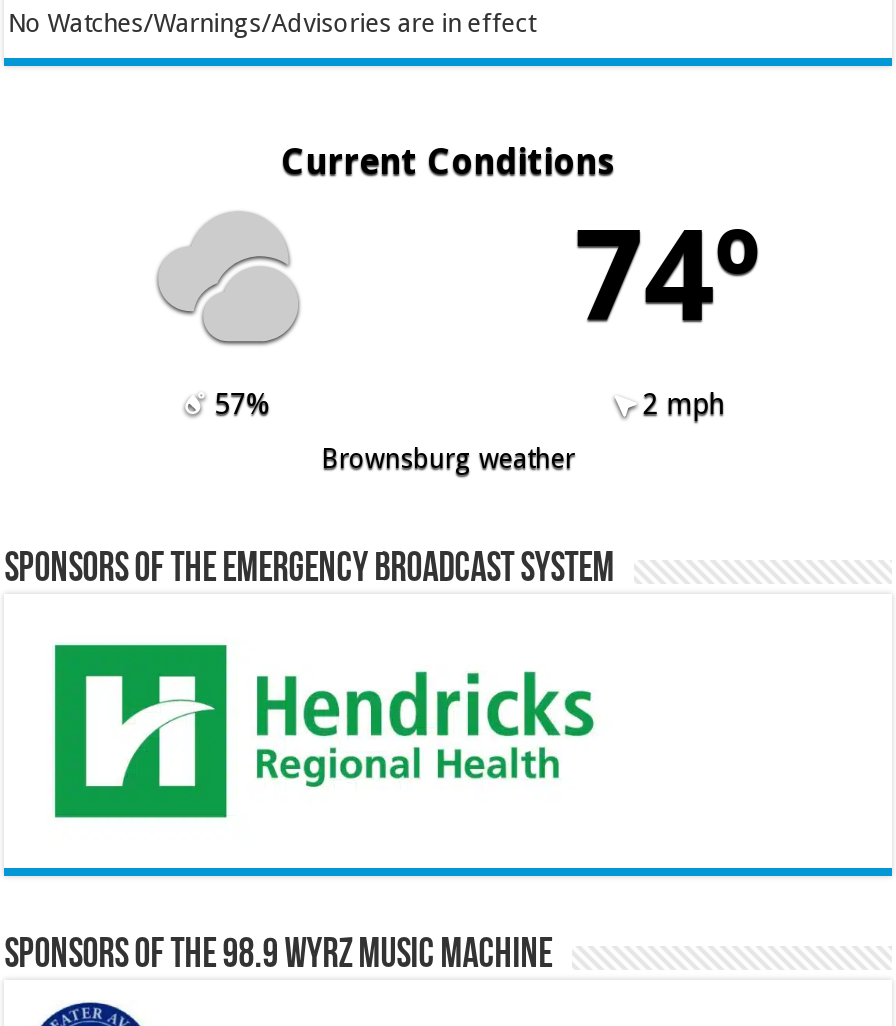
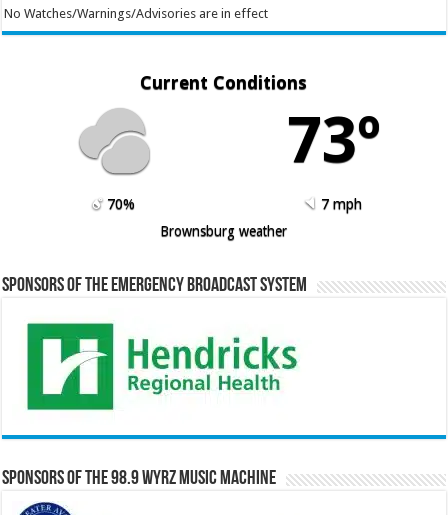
[214,202,763,420] 74º | 57% | 2 mph -> [107,103,381,212] 73º | 70% | 7 mph

